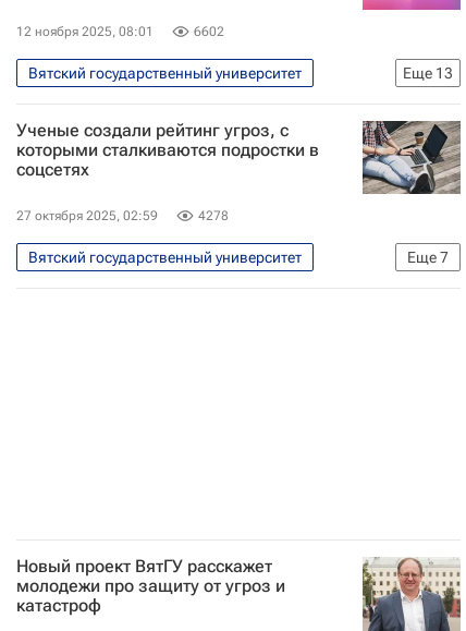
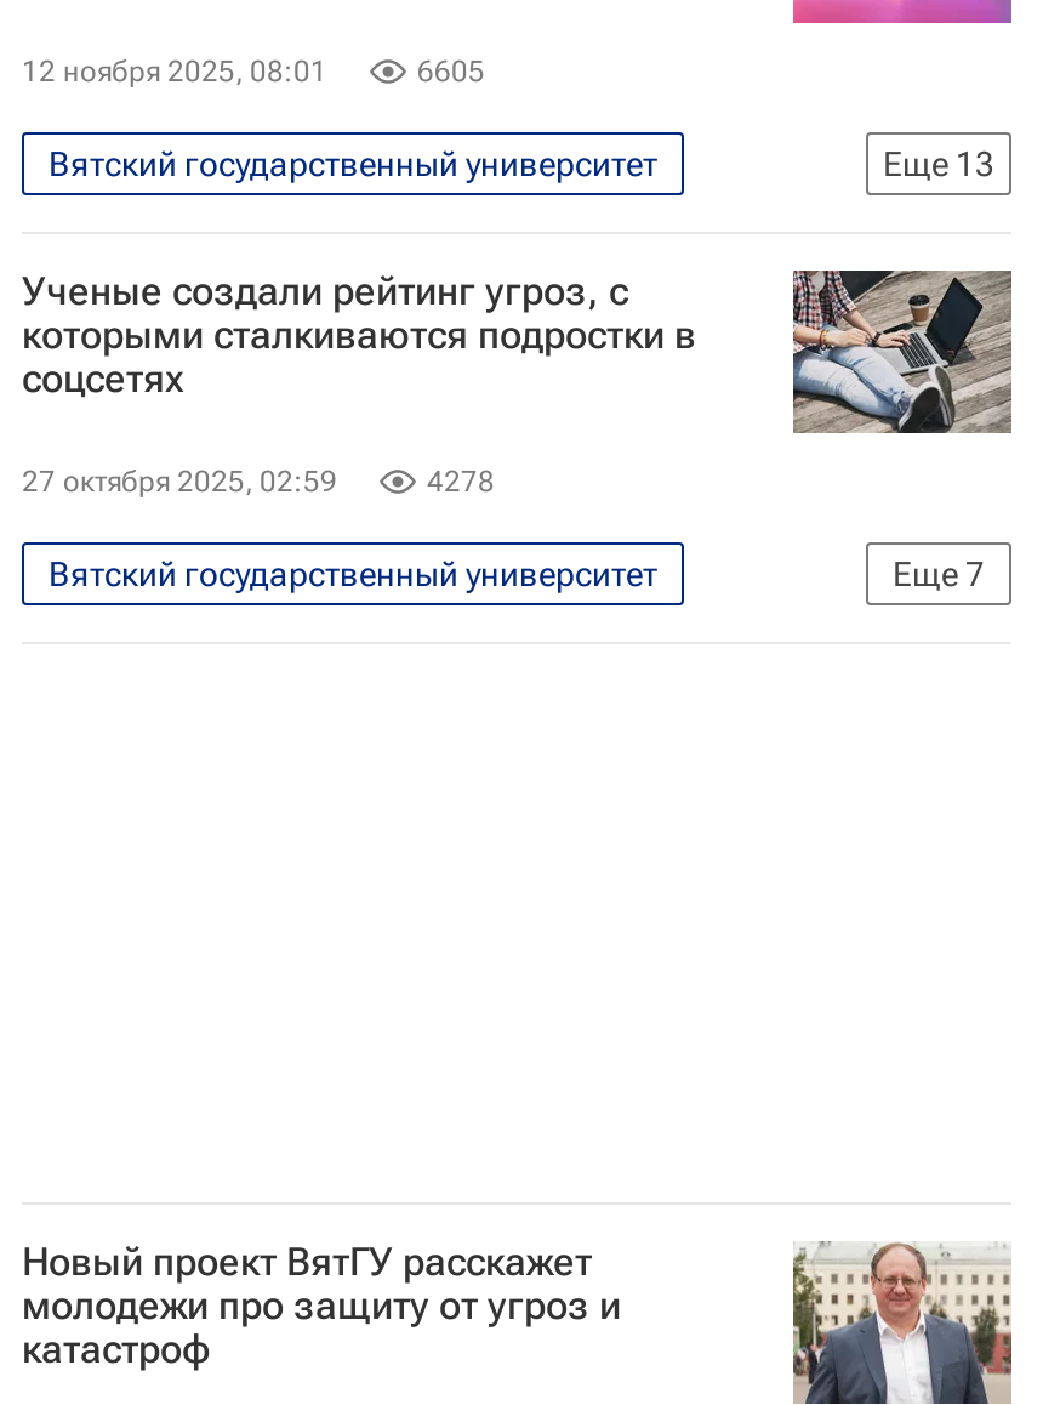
[194,24,224,39] 6602 -> [417,53,485,87] 6605

